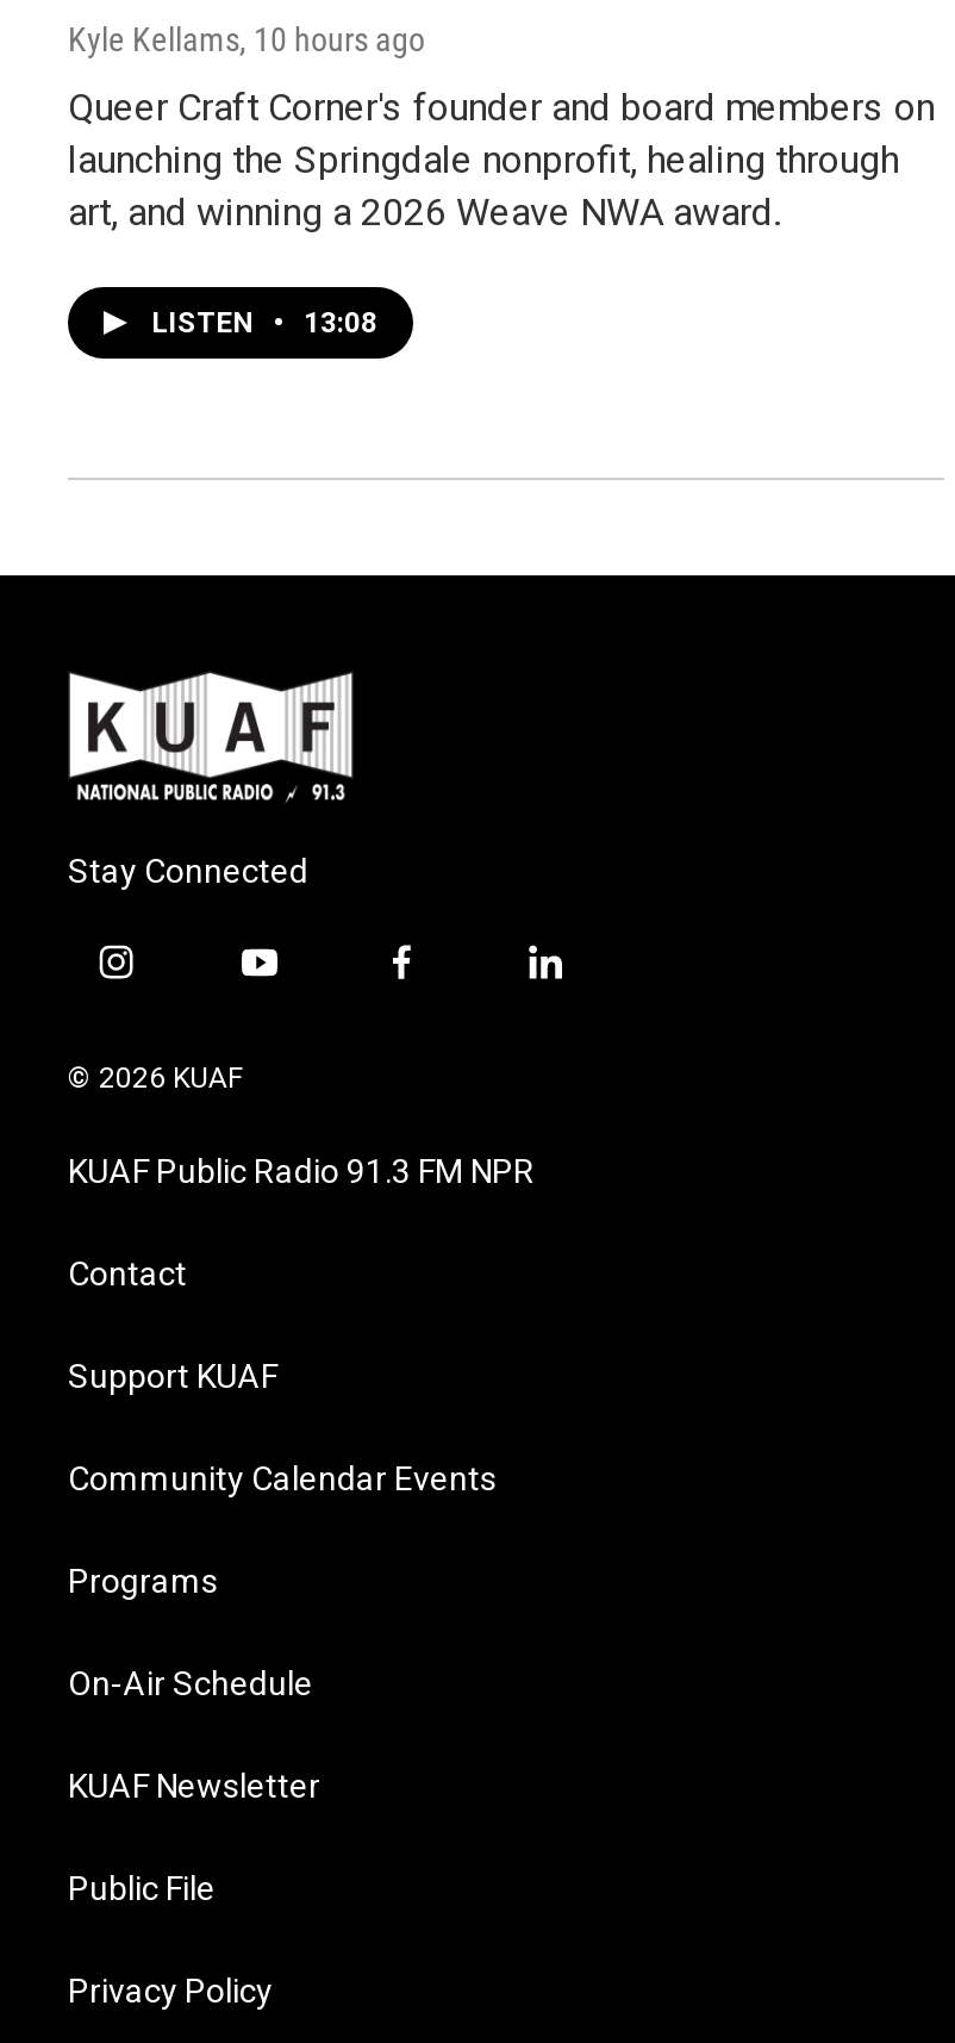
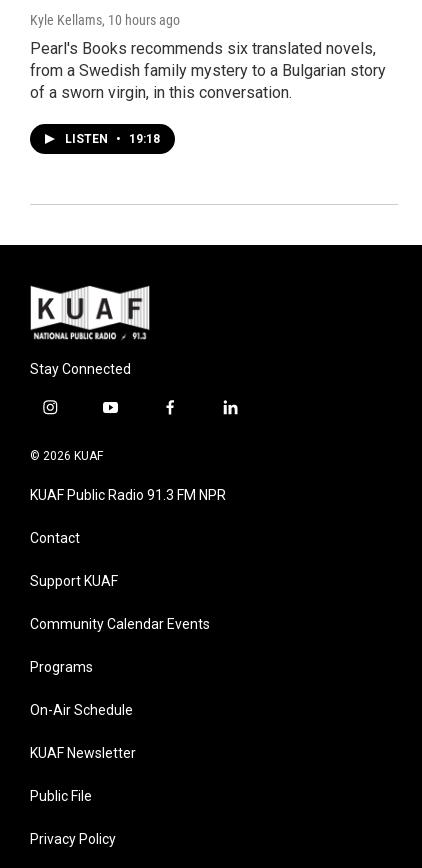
[68,84,935,234] Queer Craft Corner's founder and board members on | launching the Springdale nonprofit, healing through | art, and winning a 2026 Weave NWA award. -> [30,39,386,102] Pearl's Books recommends six translated novels, | from a Swedish family mystery to a Bulgarian story | of a sworn virgin, in this conversation.
[151,306,377,339] LISTEN • 13:08 -> [65,132,160,146] LISTEN • 19:18

